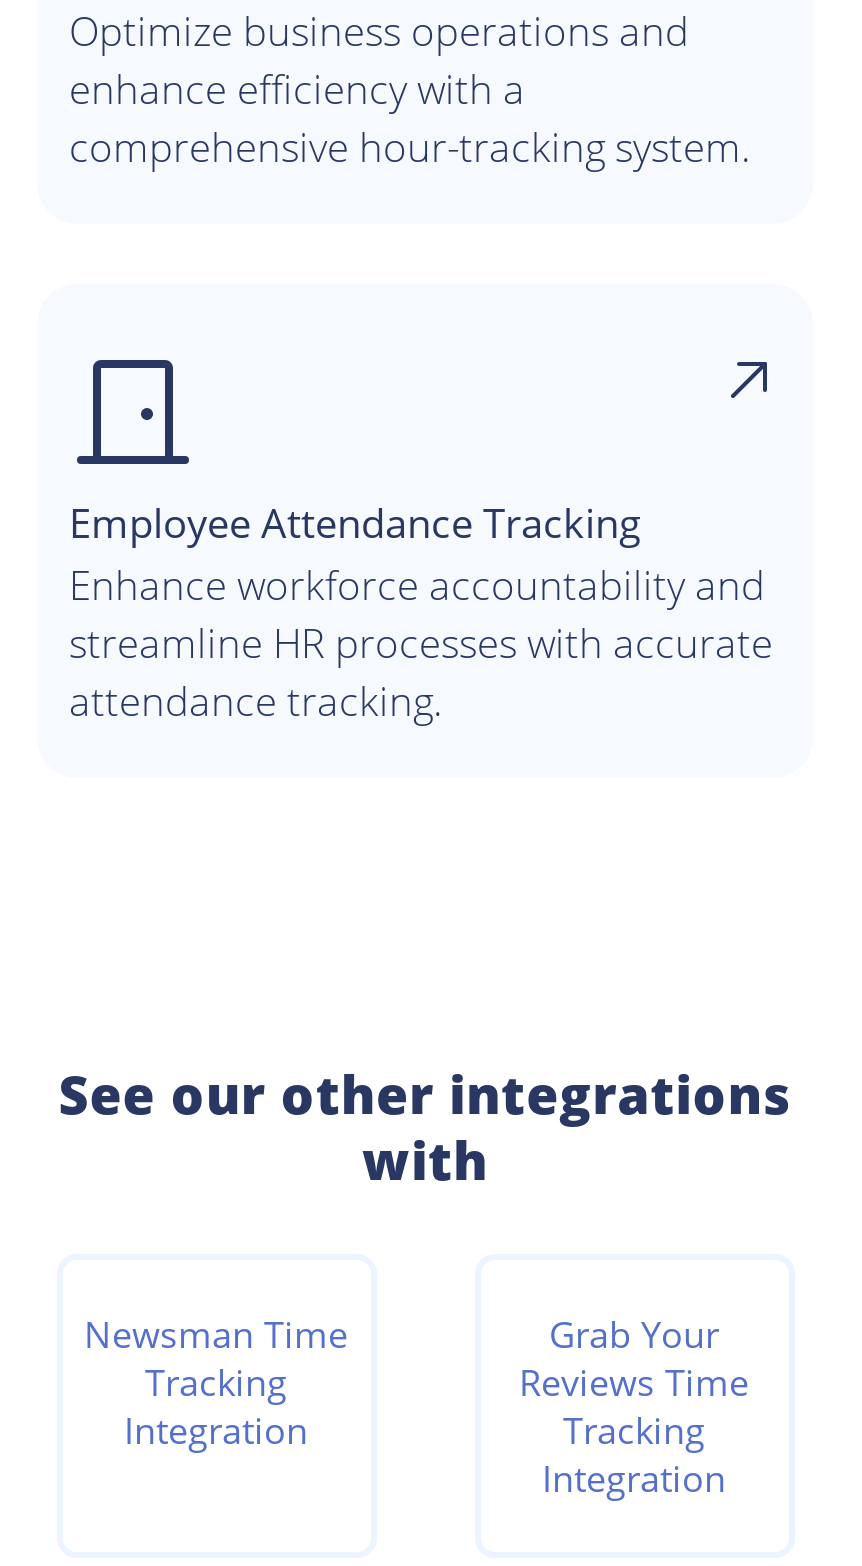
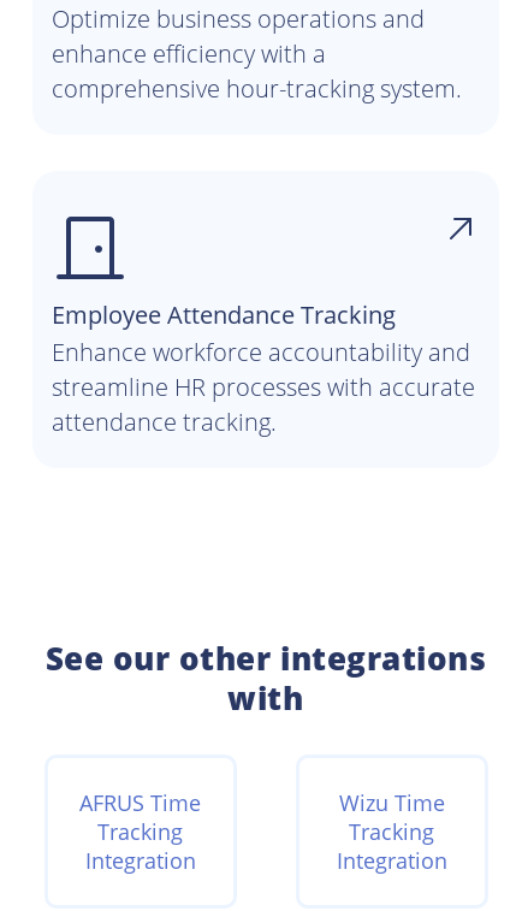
[84,1310,348,1358] Newsman Time -> [79,788,201,817] AFRUS Time
[519,1310,749,1406] Grab Your | Reviews Time -> [339,788,444,817] Wizu Time

